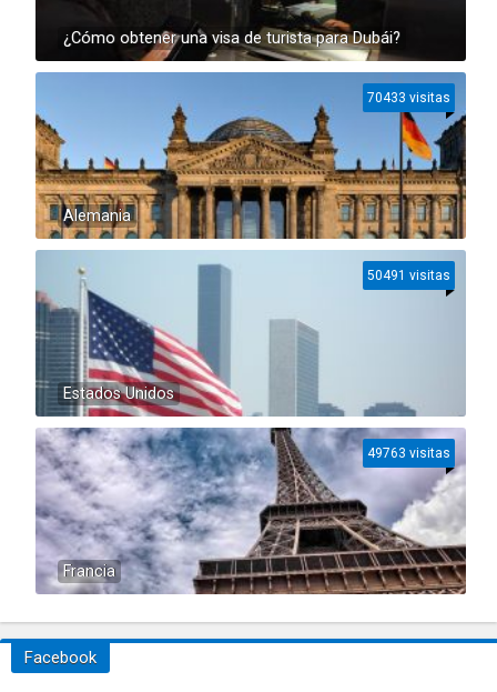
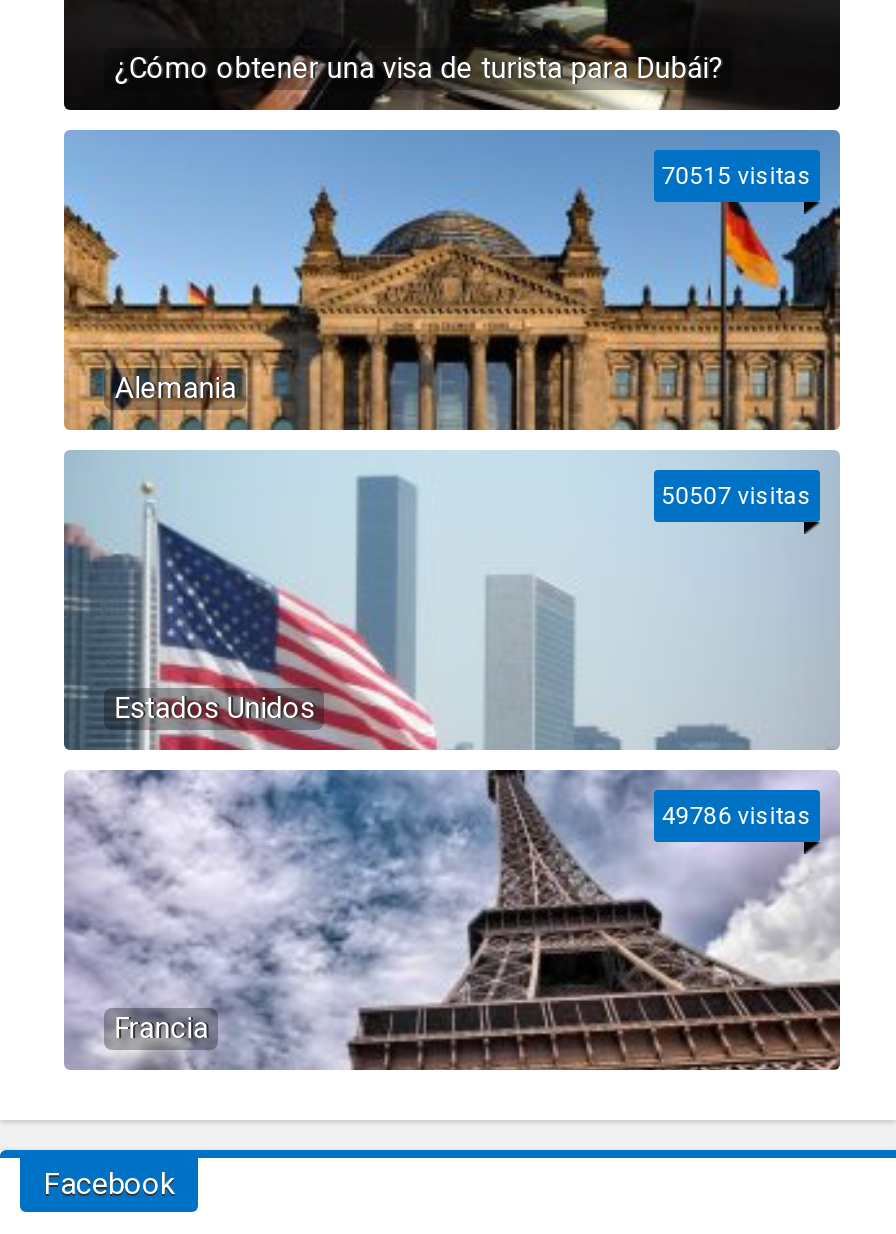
[367,90,450,106] 70433 visitas -> [662,162,812,190] 70515 visitas
[367,268,450,283] 50491 visitas -> [662,482,812,510] 50507 visitas
[367,445,450,461] 49763 visitas -> [662,802,812,830] 49786 visitas

